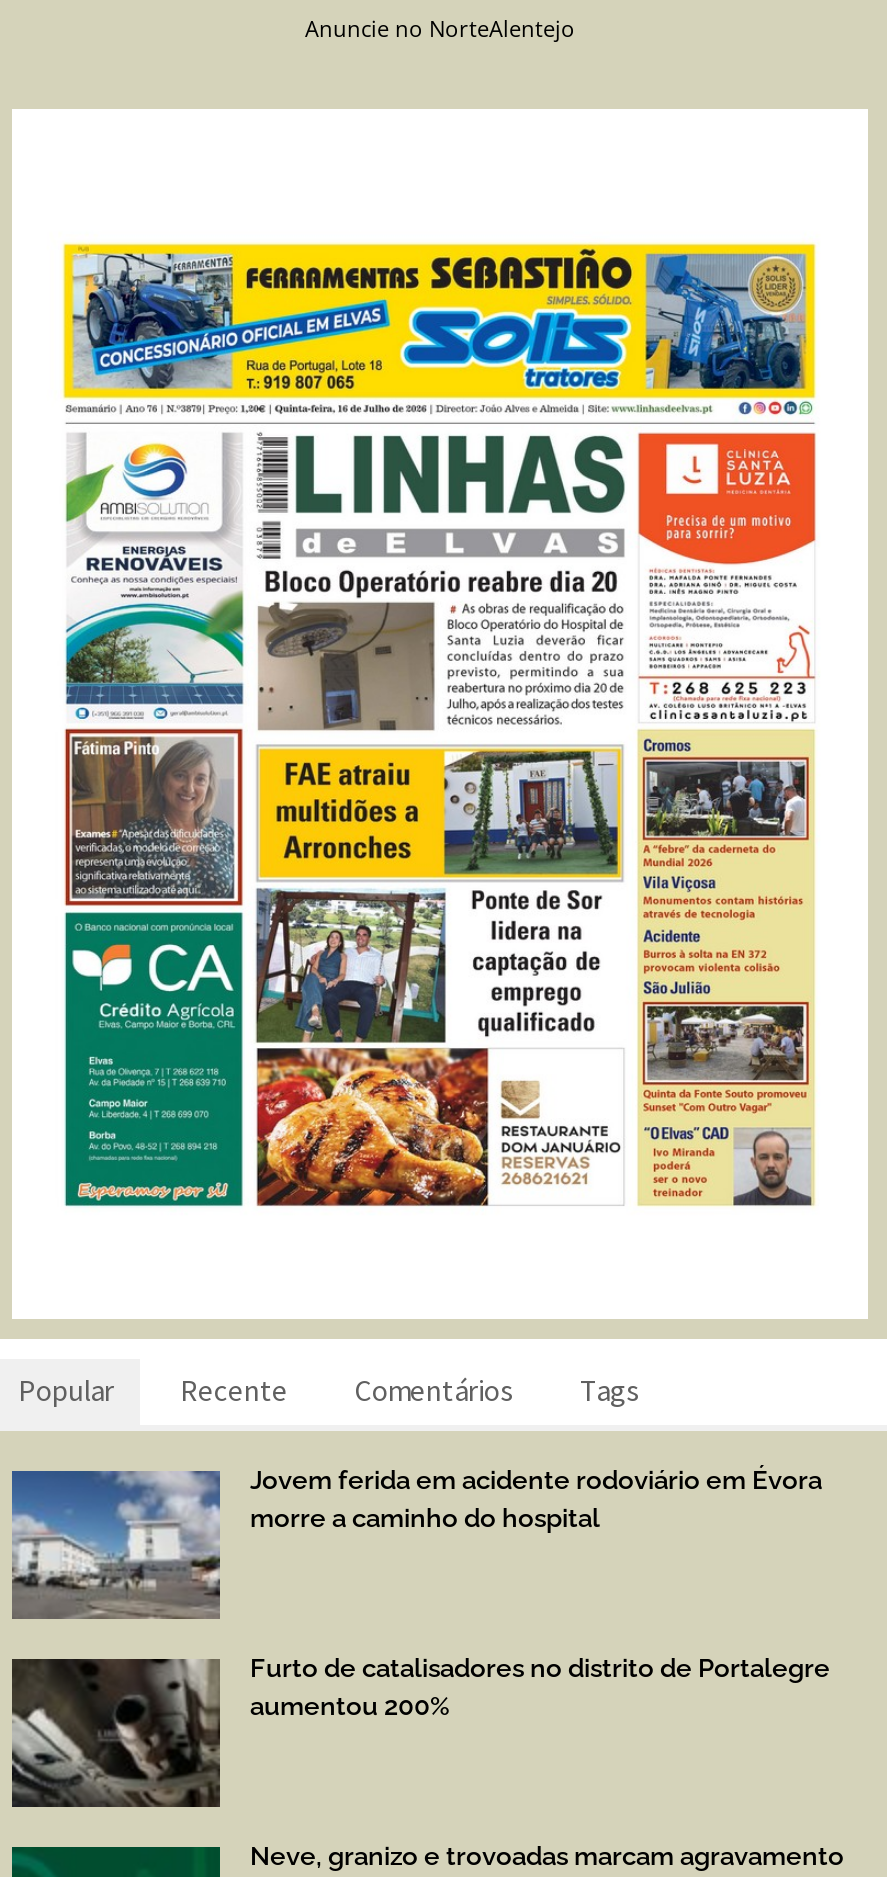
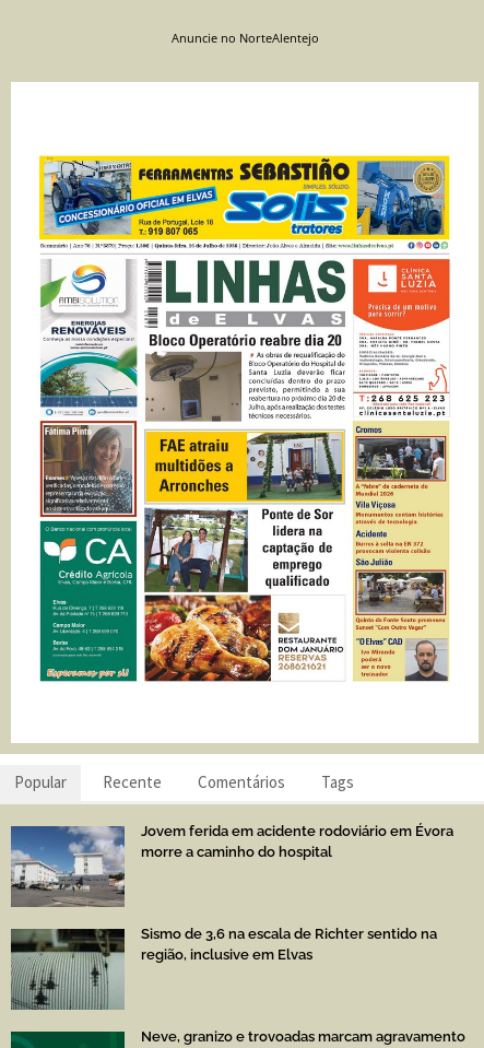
[12,1653,830,1809] [image] | Furto de catalisadores no distrito de Portalegre | aumentou 200% -> [11,925,437,1010] [image] | Sismo de 3,6 na escala de Richter sentido na | região, inclusive em Elvas

